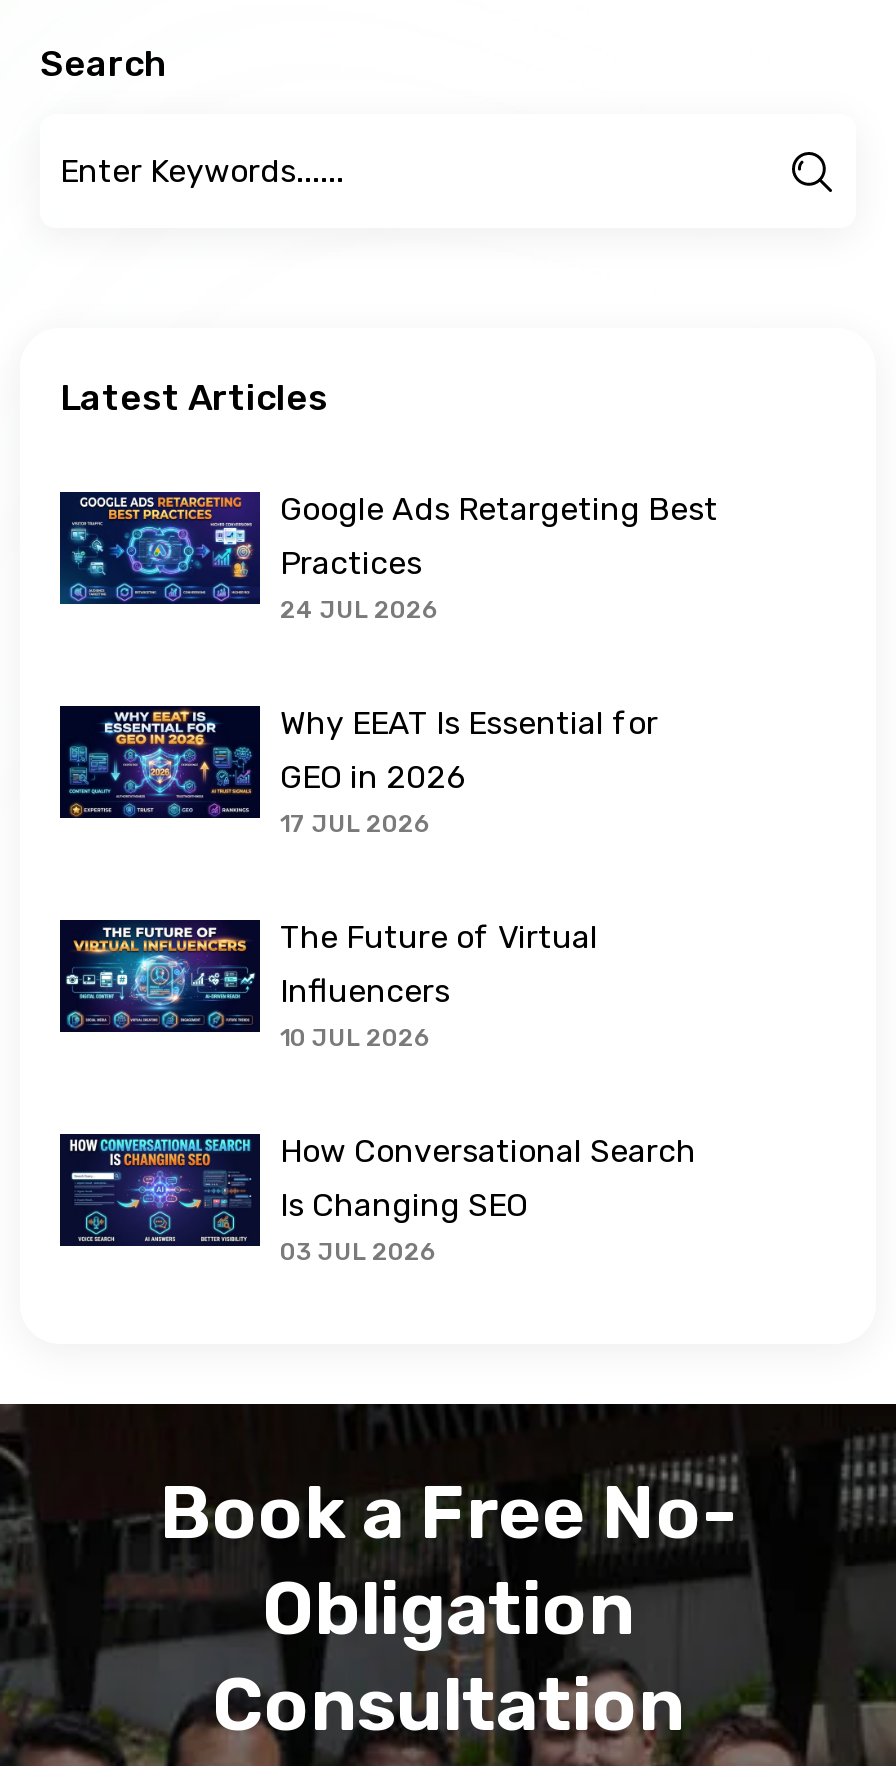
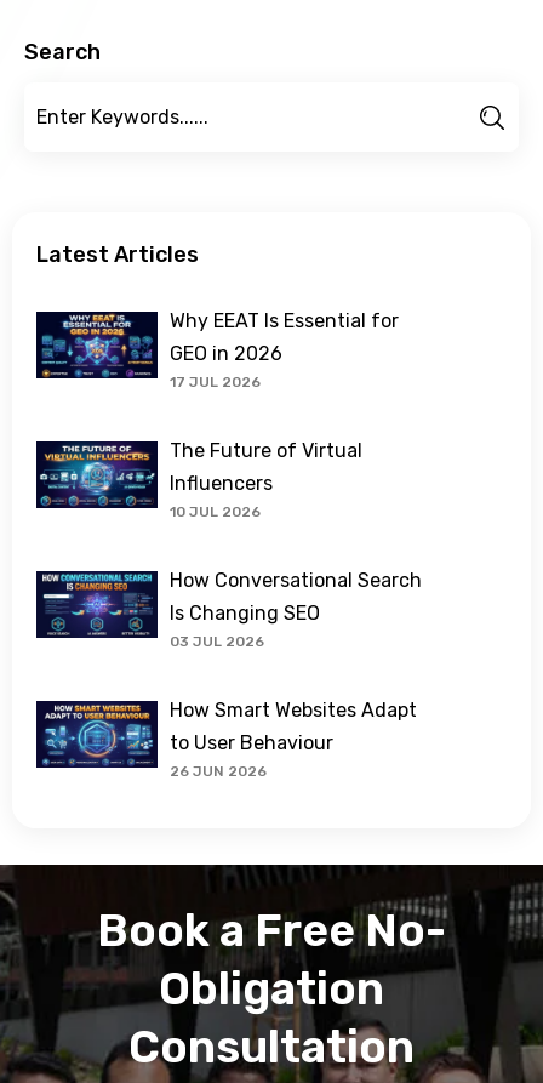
[60,490,718,624] [image] | Google Ads Retargeting Best | Practices | 24 JUL 2026 -> none
moved [64,704,696,1266] -> [39,309,422,650]: [image] | Why EEAT Is Essential for | GEO in 2026 | ... | Is Changing SEO | 03 JUL 2026
none -> [41,699,417,780] [image] | How Smart Websites Adapt | to User Behaviour | 26 JUN 2026

